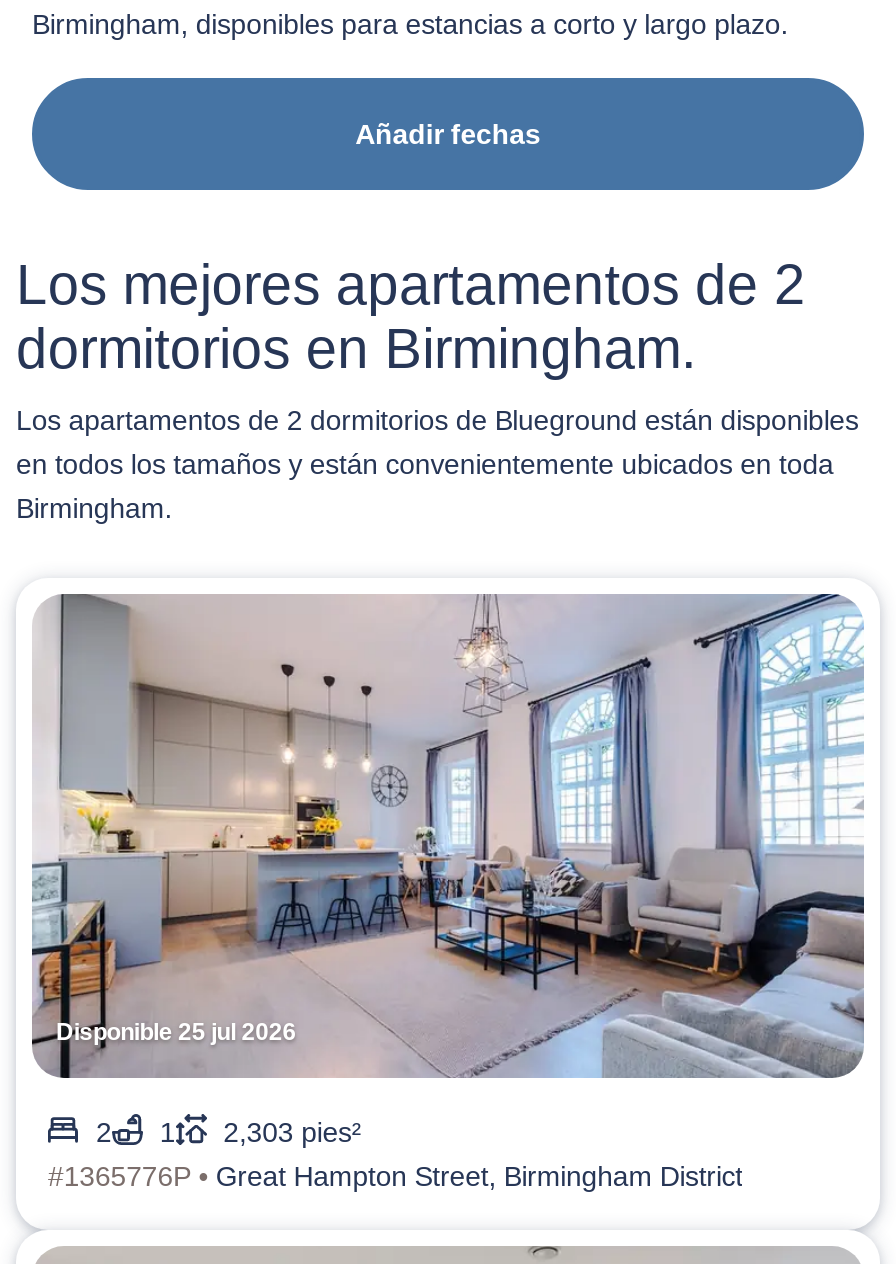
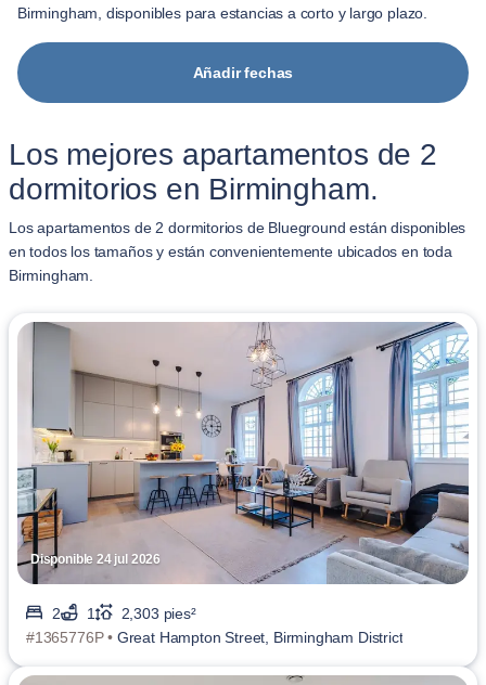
[56,1018,296,1046] Disponible 25 jul 2026 -> [30,552,161,567] Disponible 24 jul 2026

